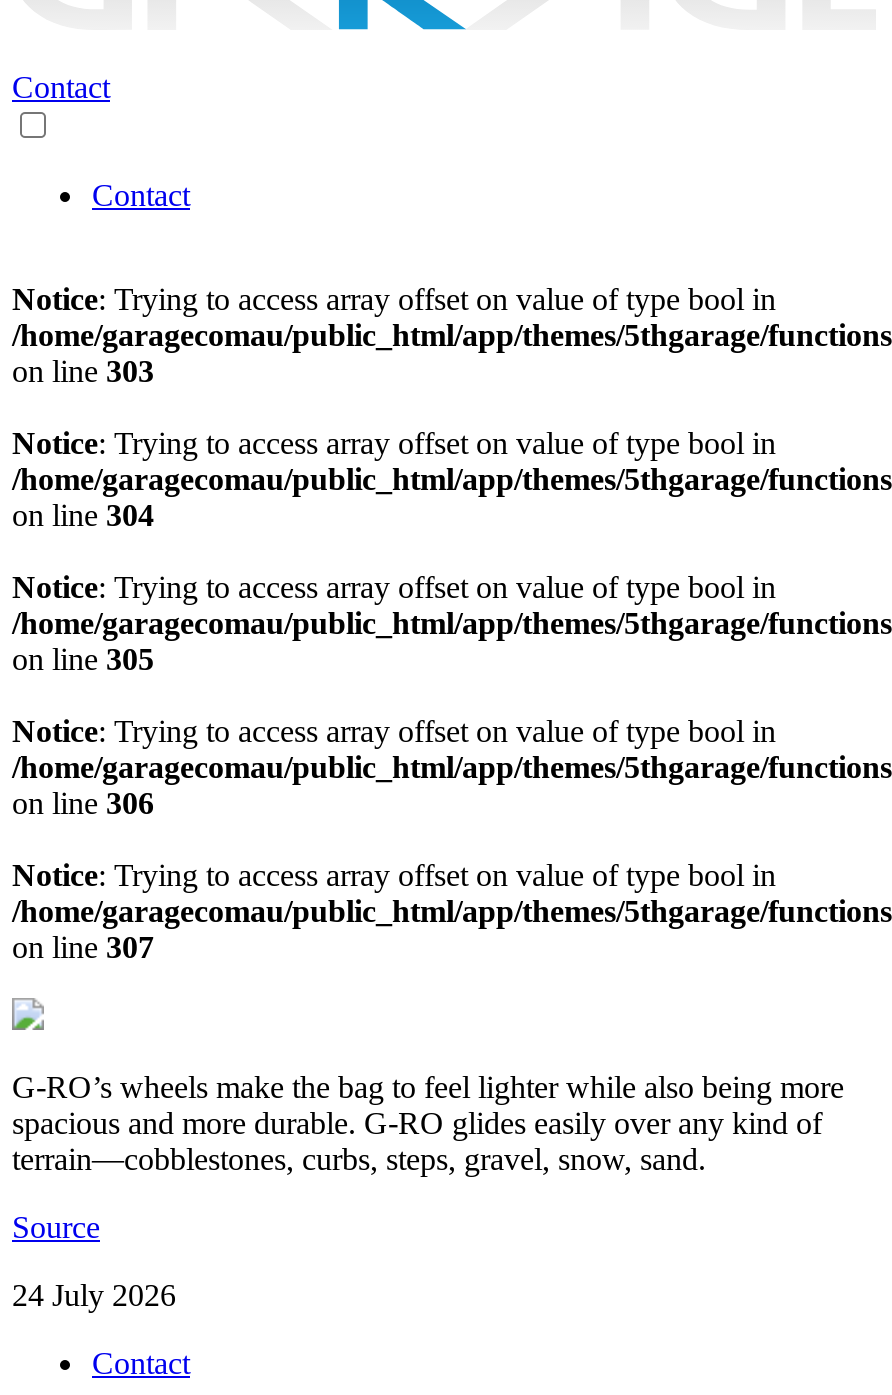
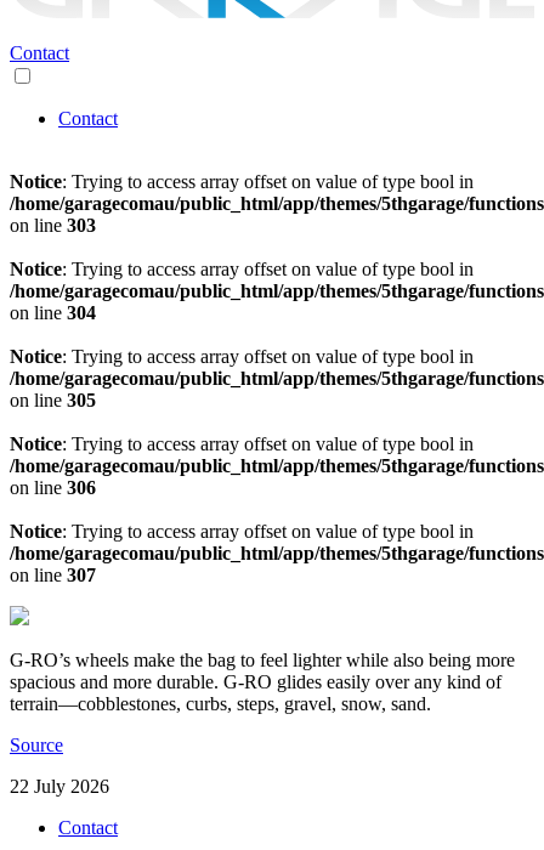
[12,1278,176,1312] 24 July 2026 -> [10,776,109,797] 22 July 2026

